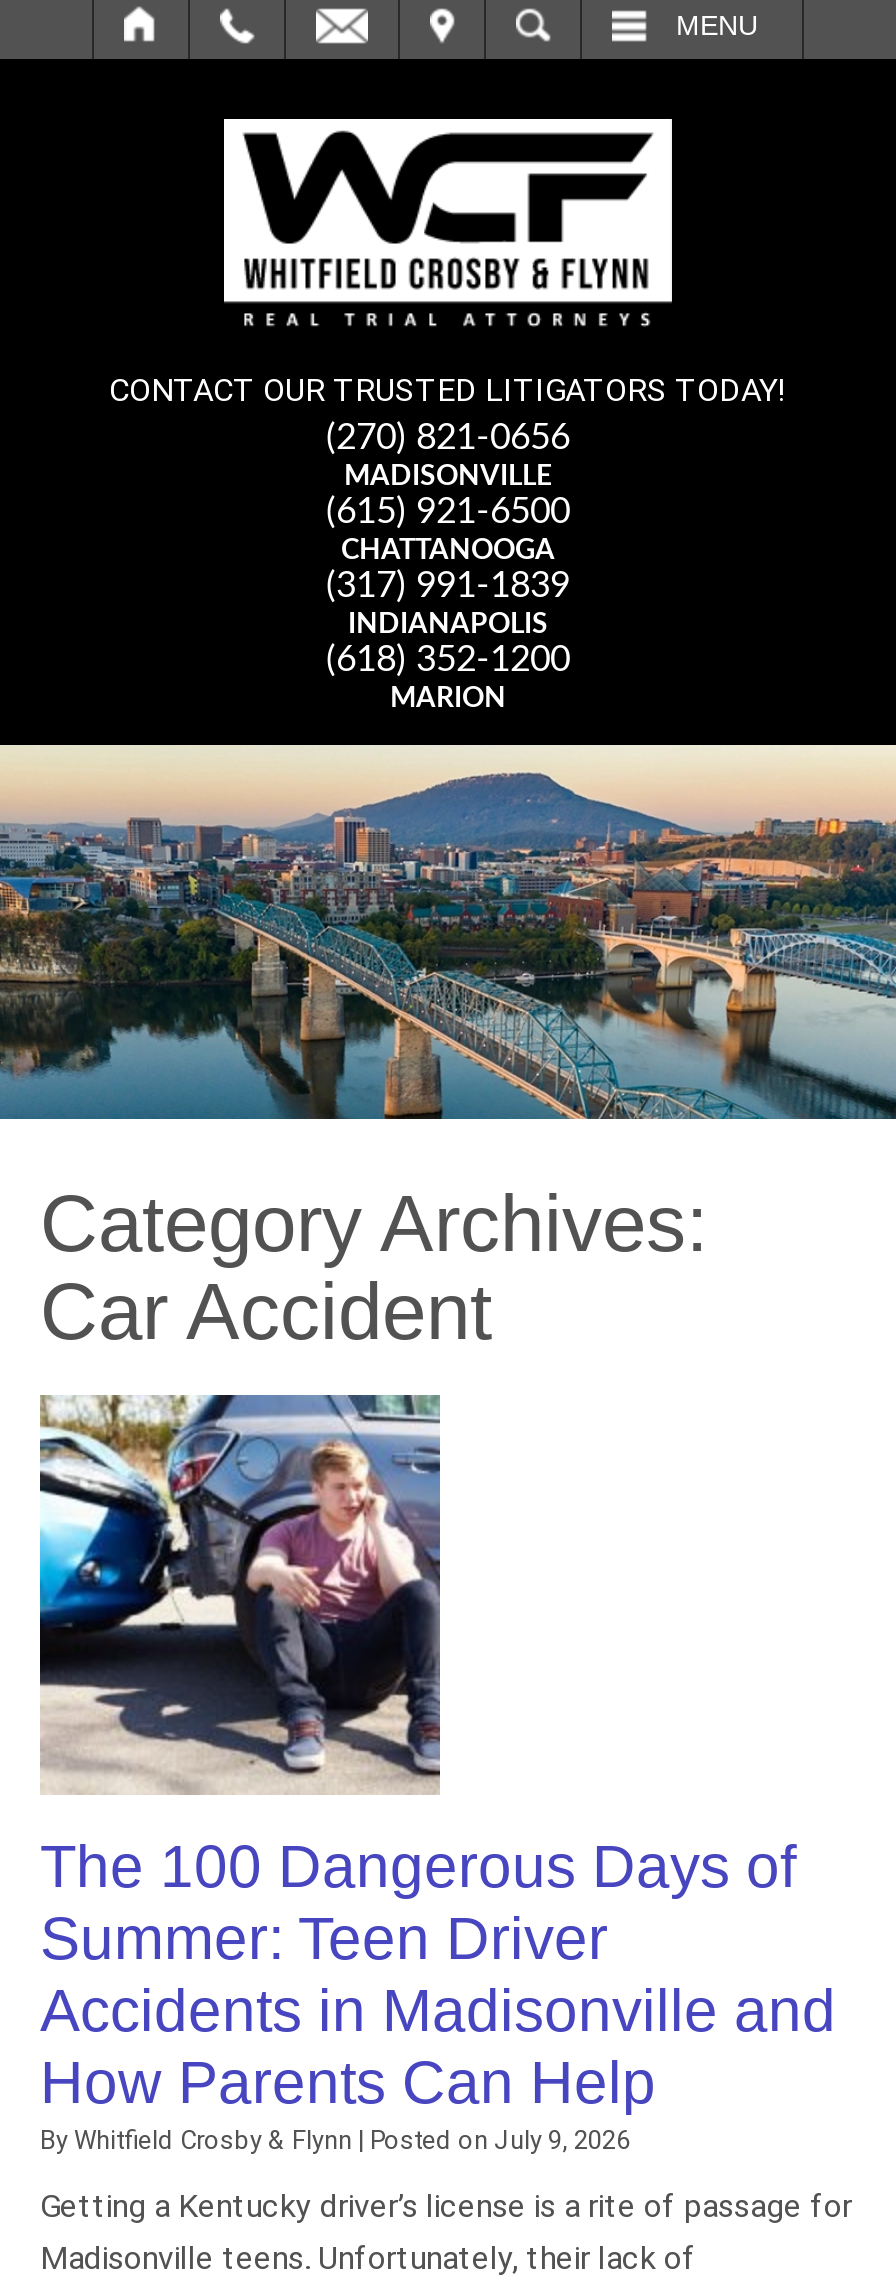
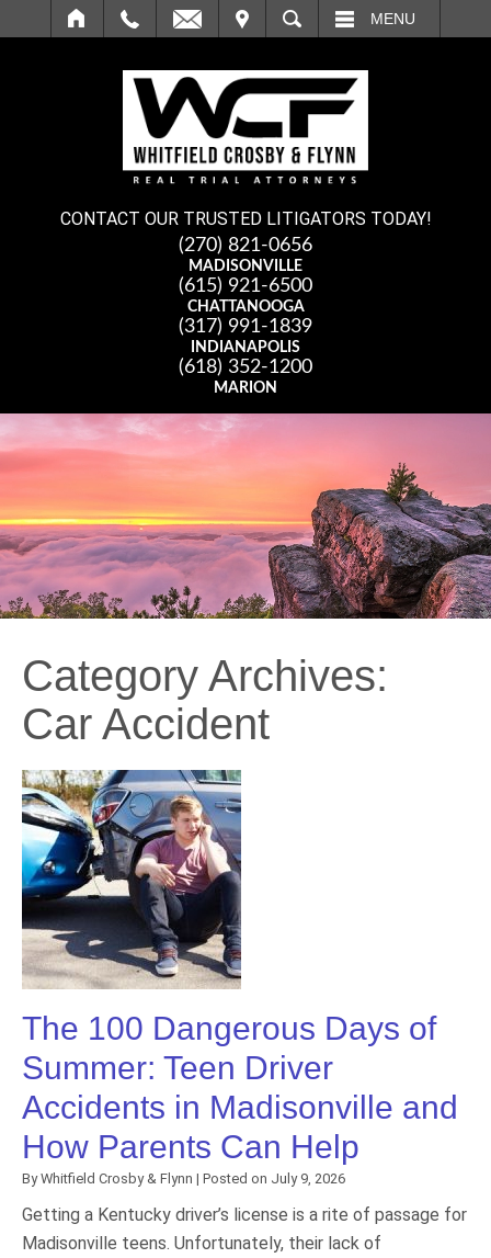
[6,743,890,1121] [image] -> [3,412,488,620] [image]

